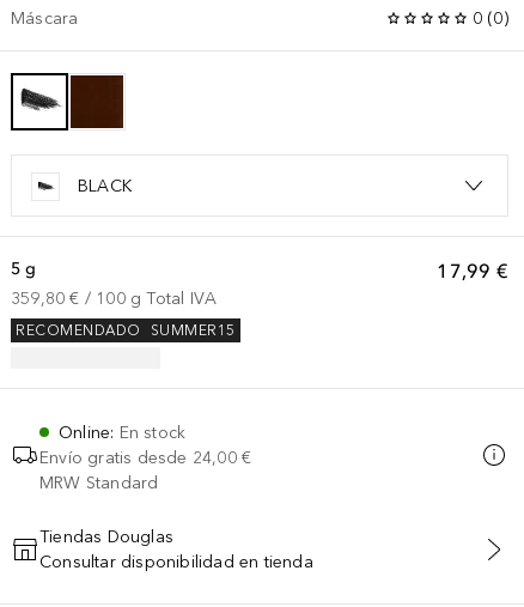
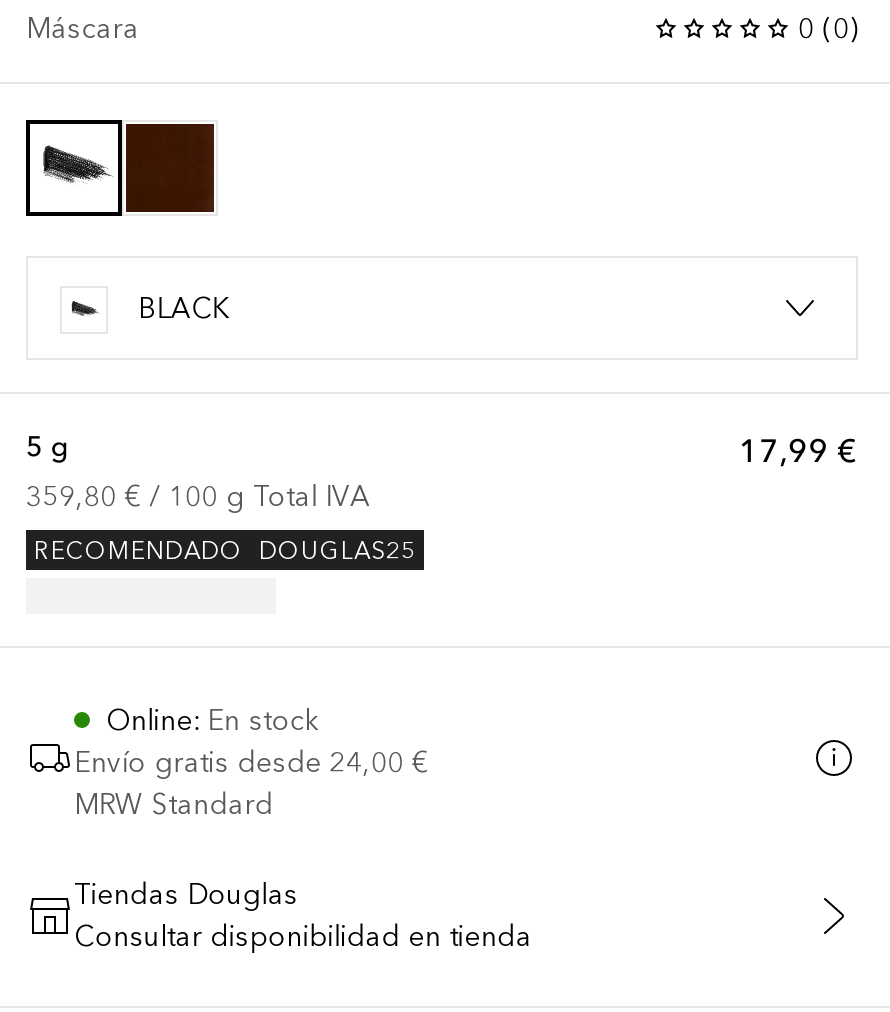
[16,323,235,339] RECOMENDADO SUMMER15 -> [34,537,416,565] RECOMENDADO DOUGLAS25

